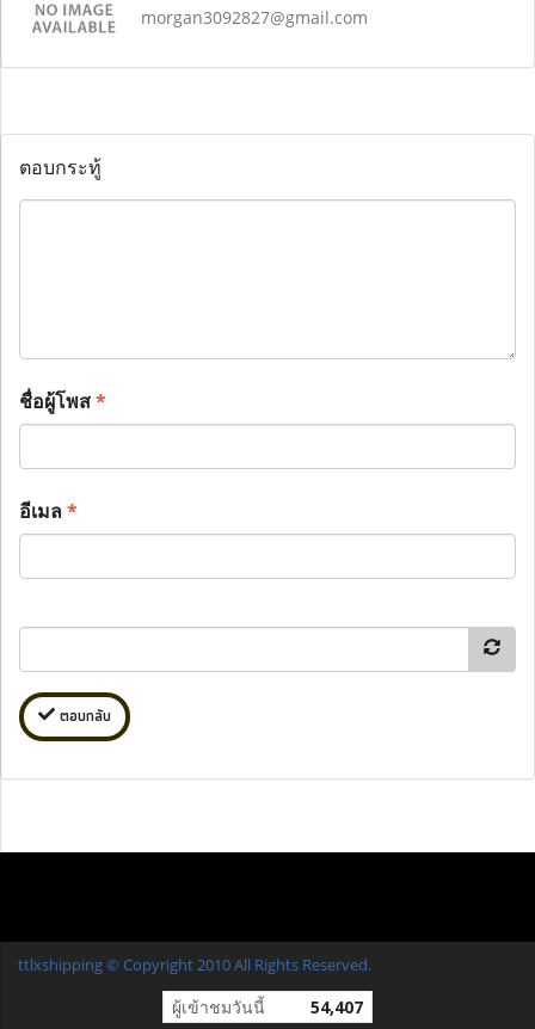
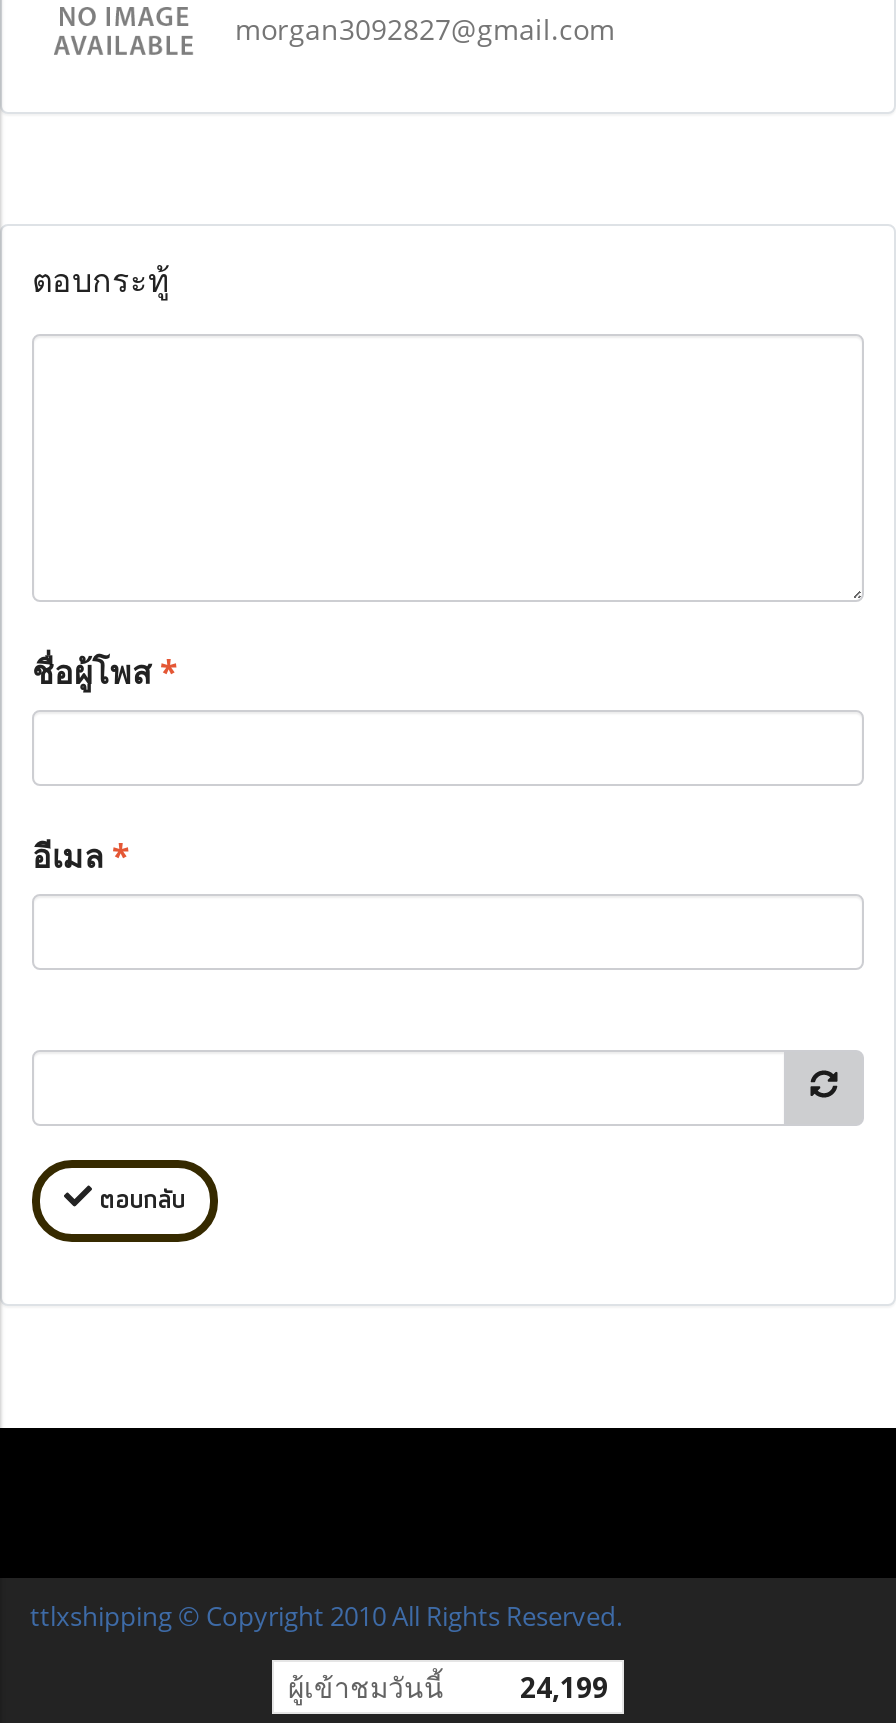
[172,995,363,1018] ผู้เข้าชมวันนี้ 54,407 -> [288,1667,608,1705] ผู้เข้าชมวันนี้ 24,199

